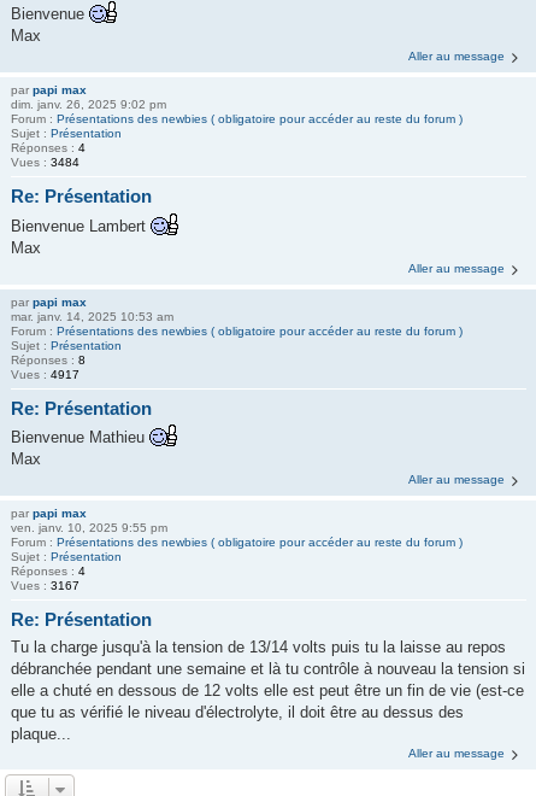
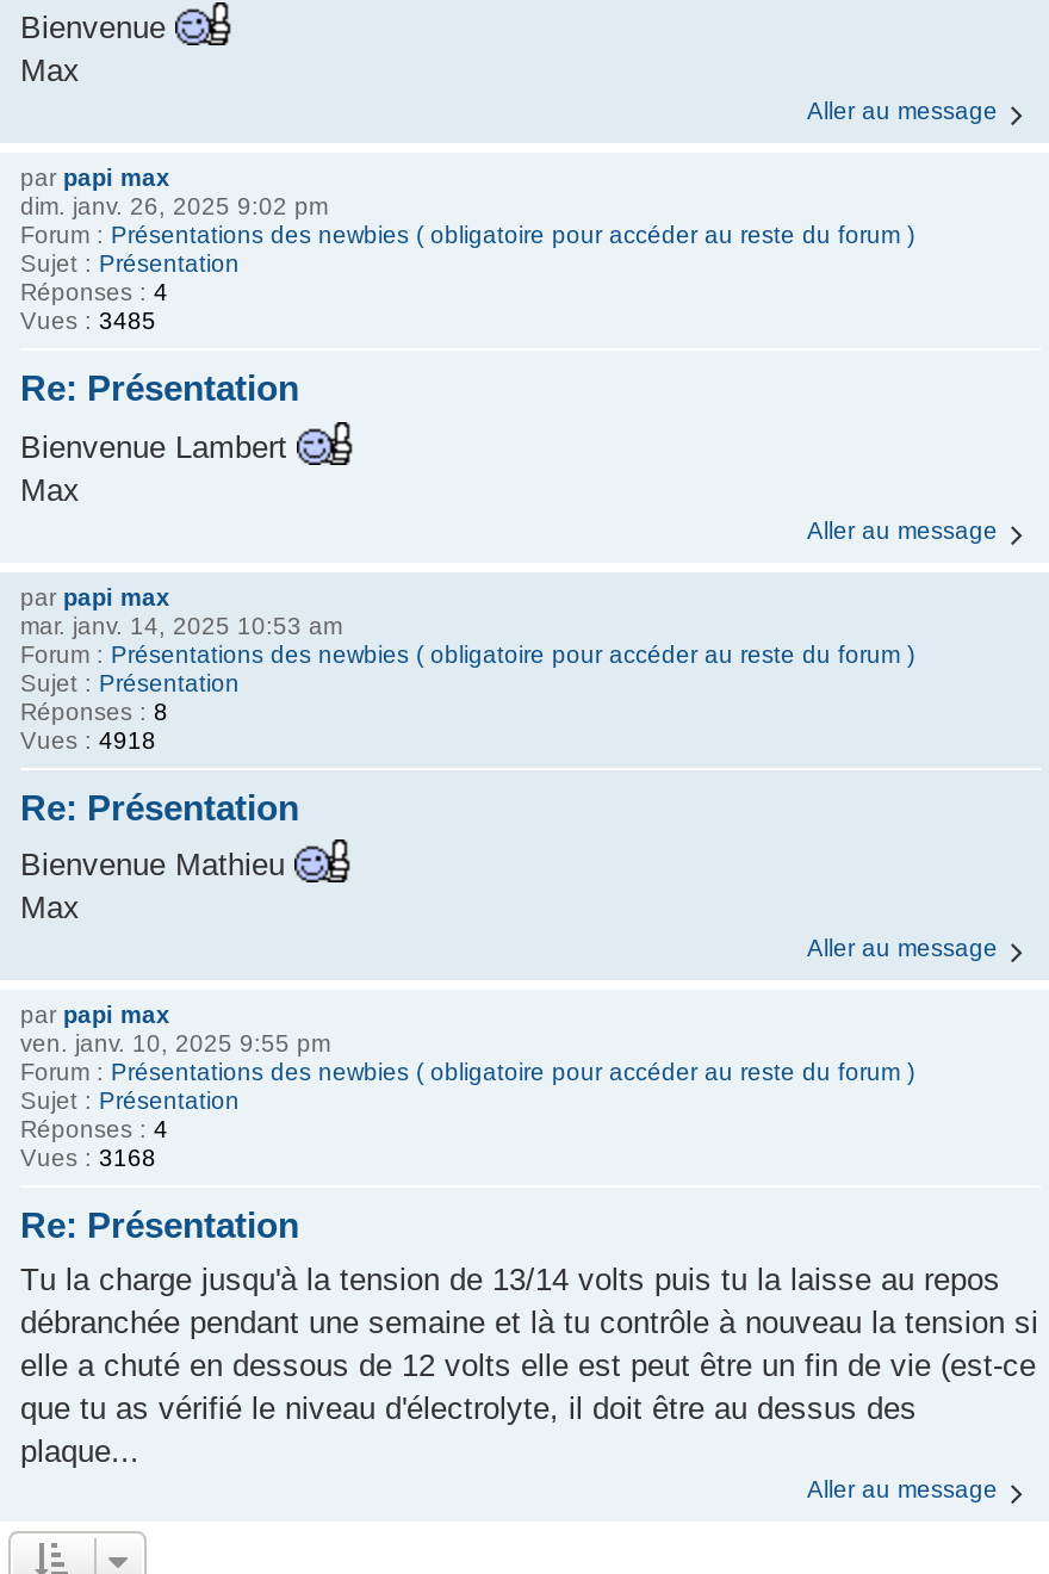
[11,156,79,169] Vues : 3484 -> [20,308,156,334] Vues : 3485
[11,367,79,381] Vues : 4917 -> [20,726,156,752] Vues : 4918
[11,579,79,592] Vues : 3167 -> [20,1145,156,1171] Vues : 3168

